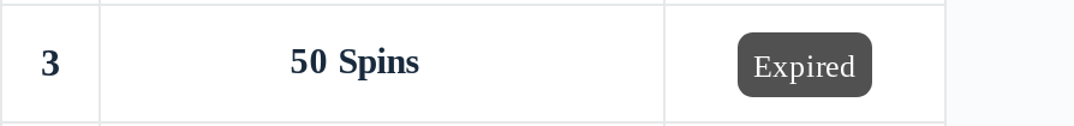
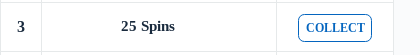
[290,42,857,83] 50 Spins | Expired -> [121,18,364,35] 25 Spins | COLLECT

